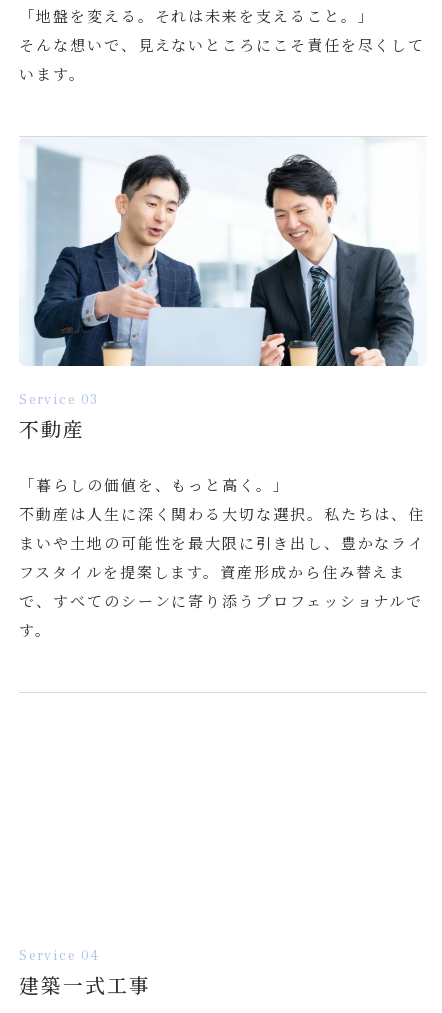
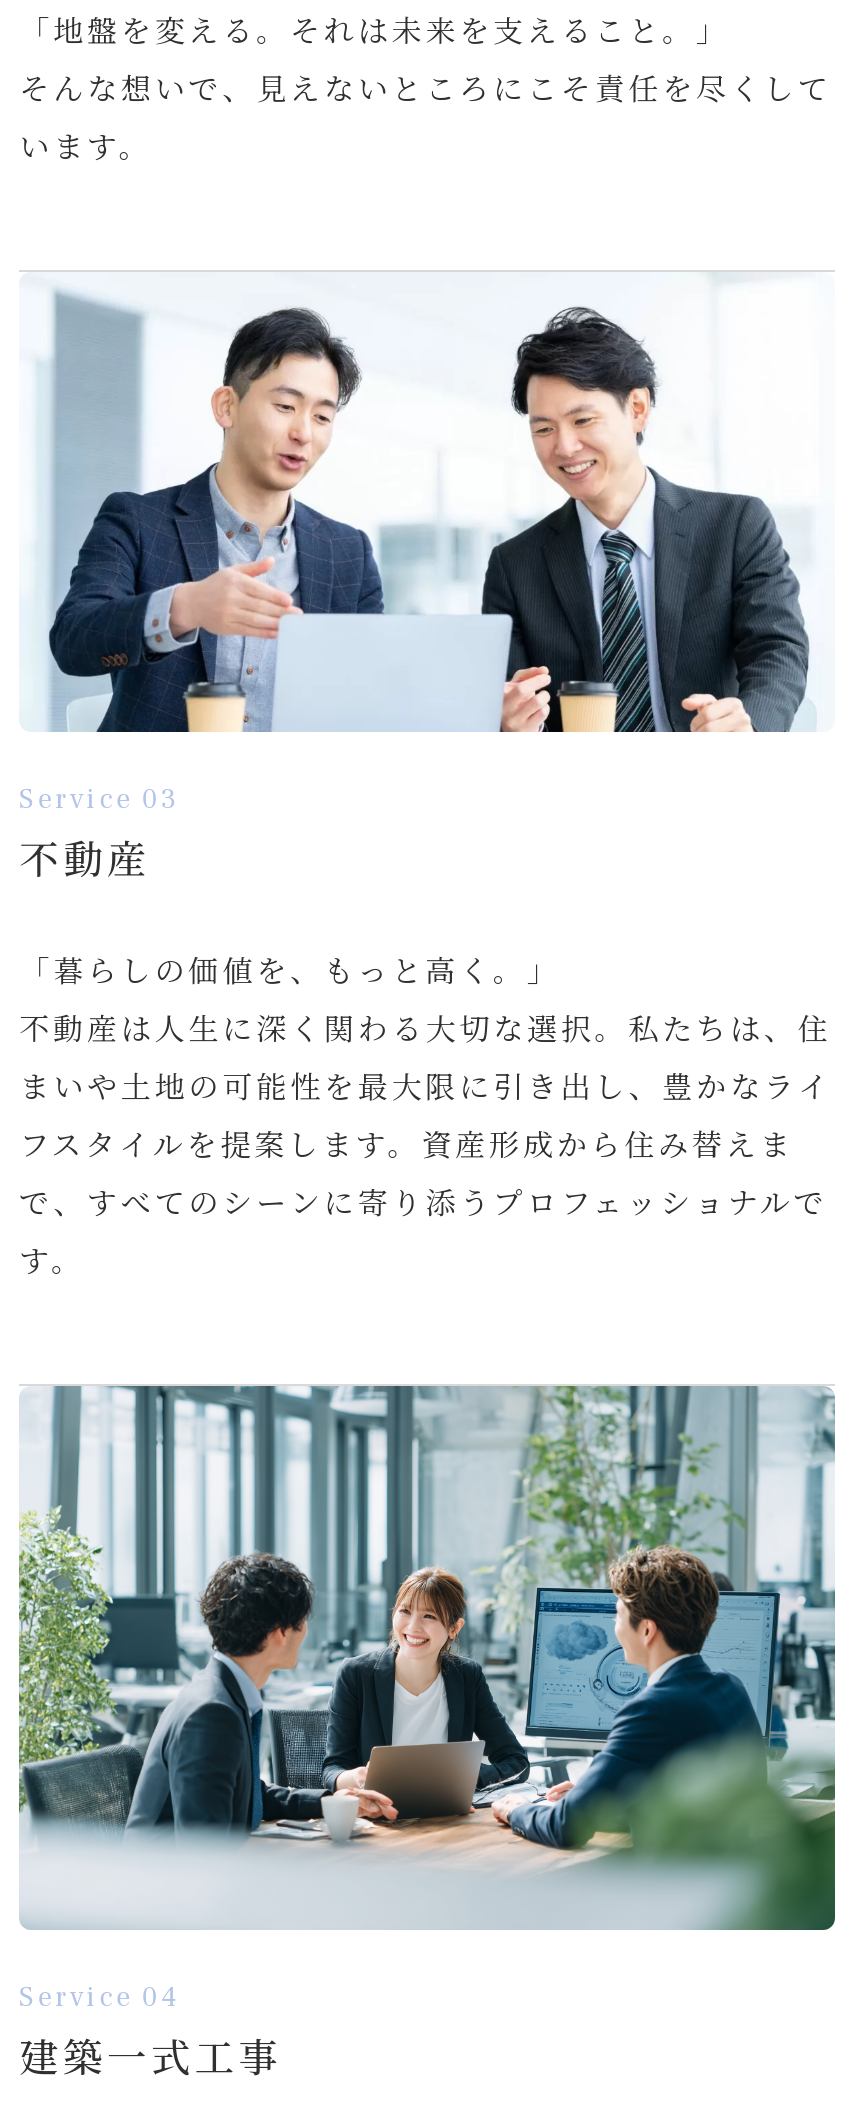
none -> [17,1384,837,1932] [image]

